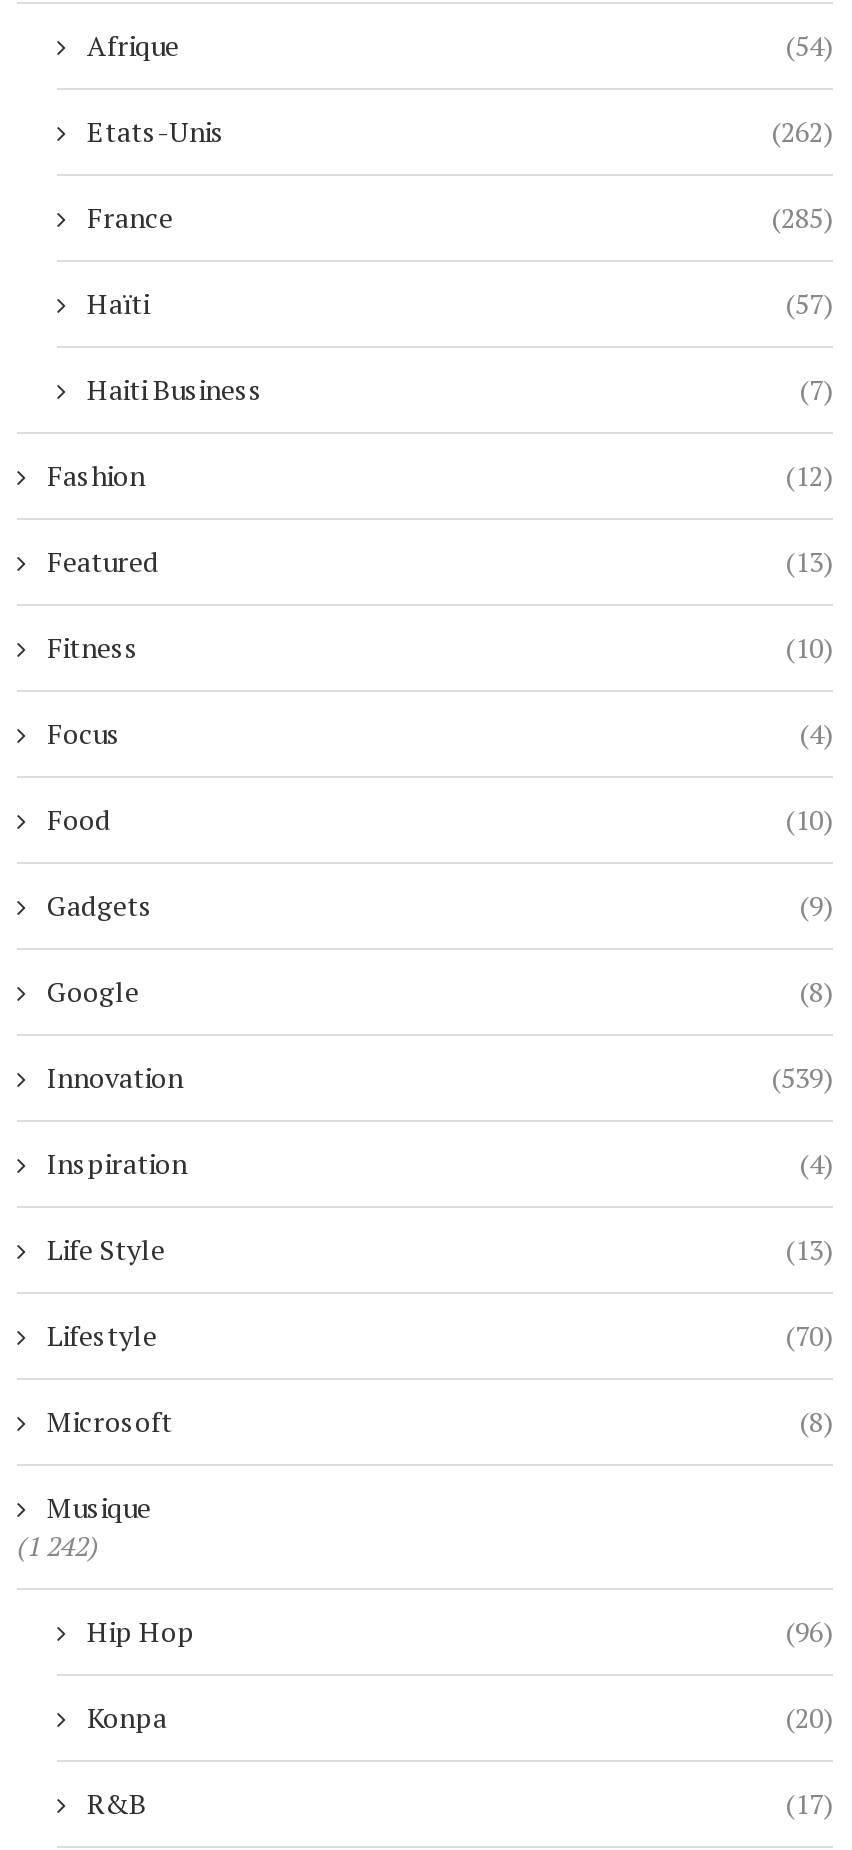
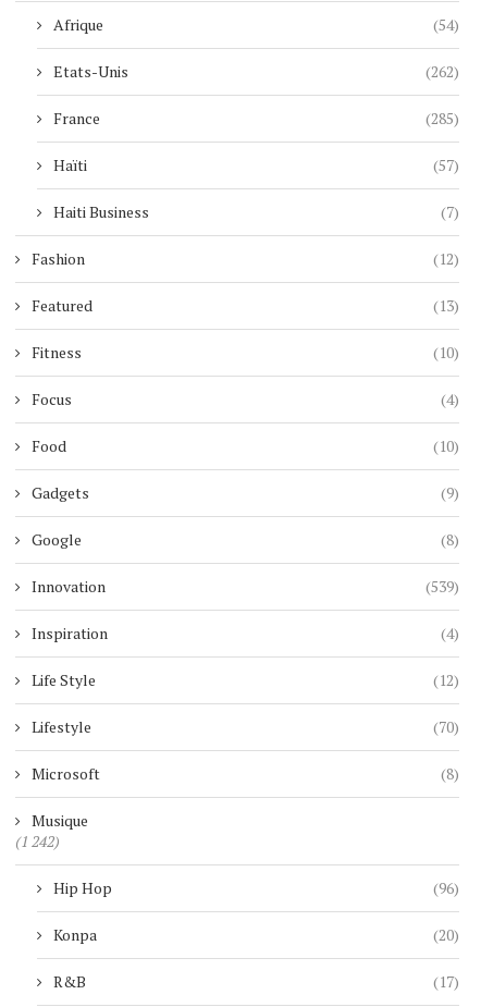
[785,1231,833,1269] (13) -> [433,670,459,691] (12)

